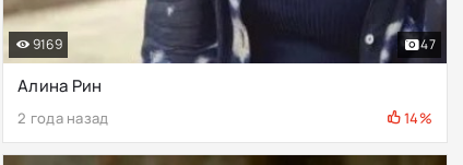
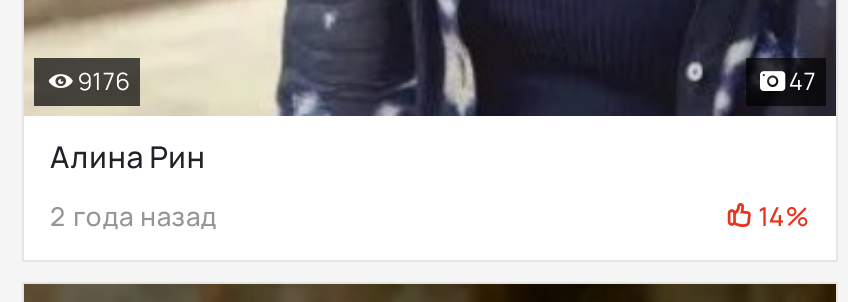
[33,35,62,54] 9169 -> [78,64,130,98] 9176

